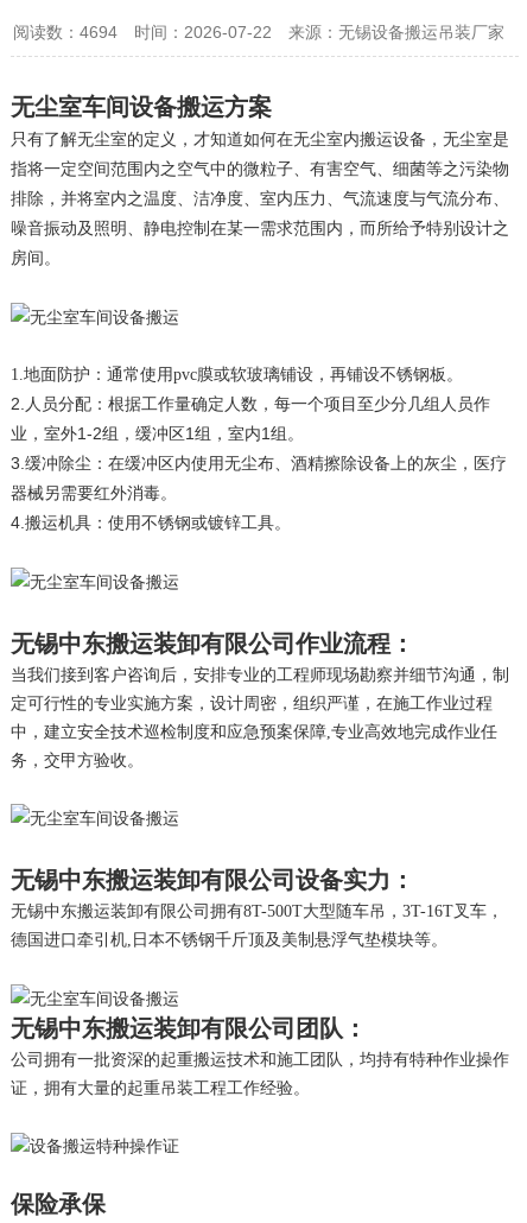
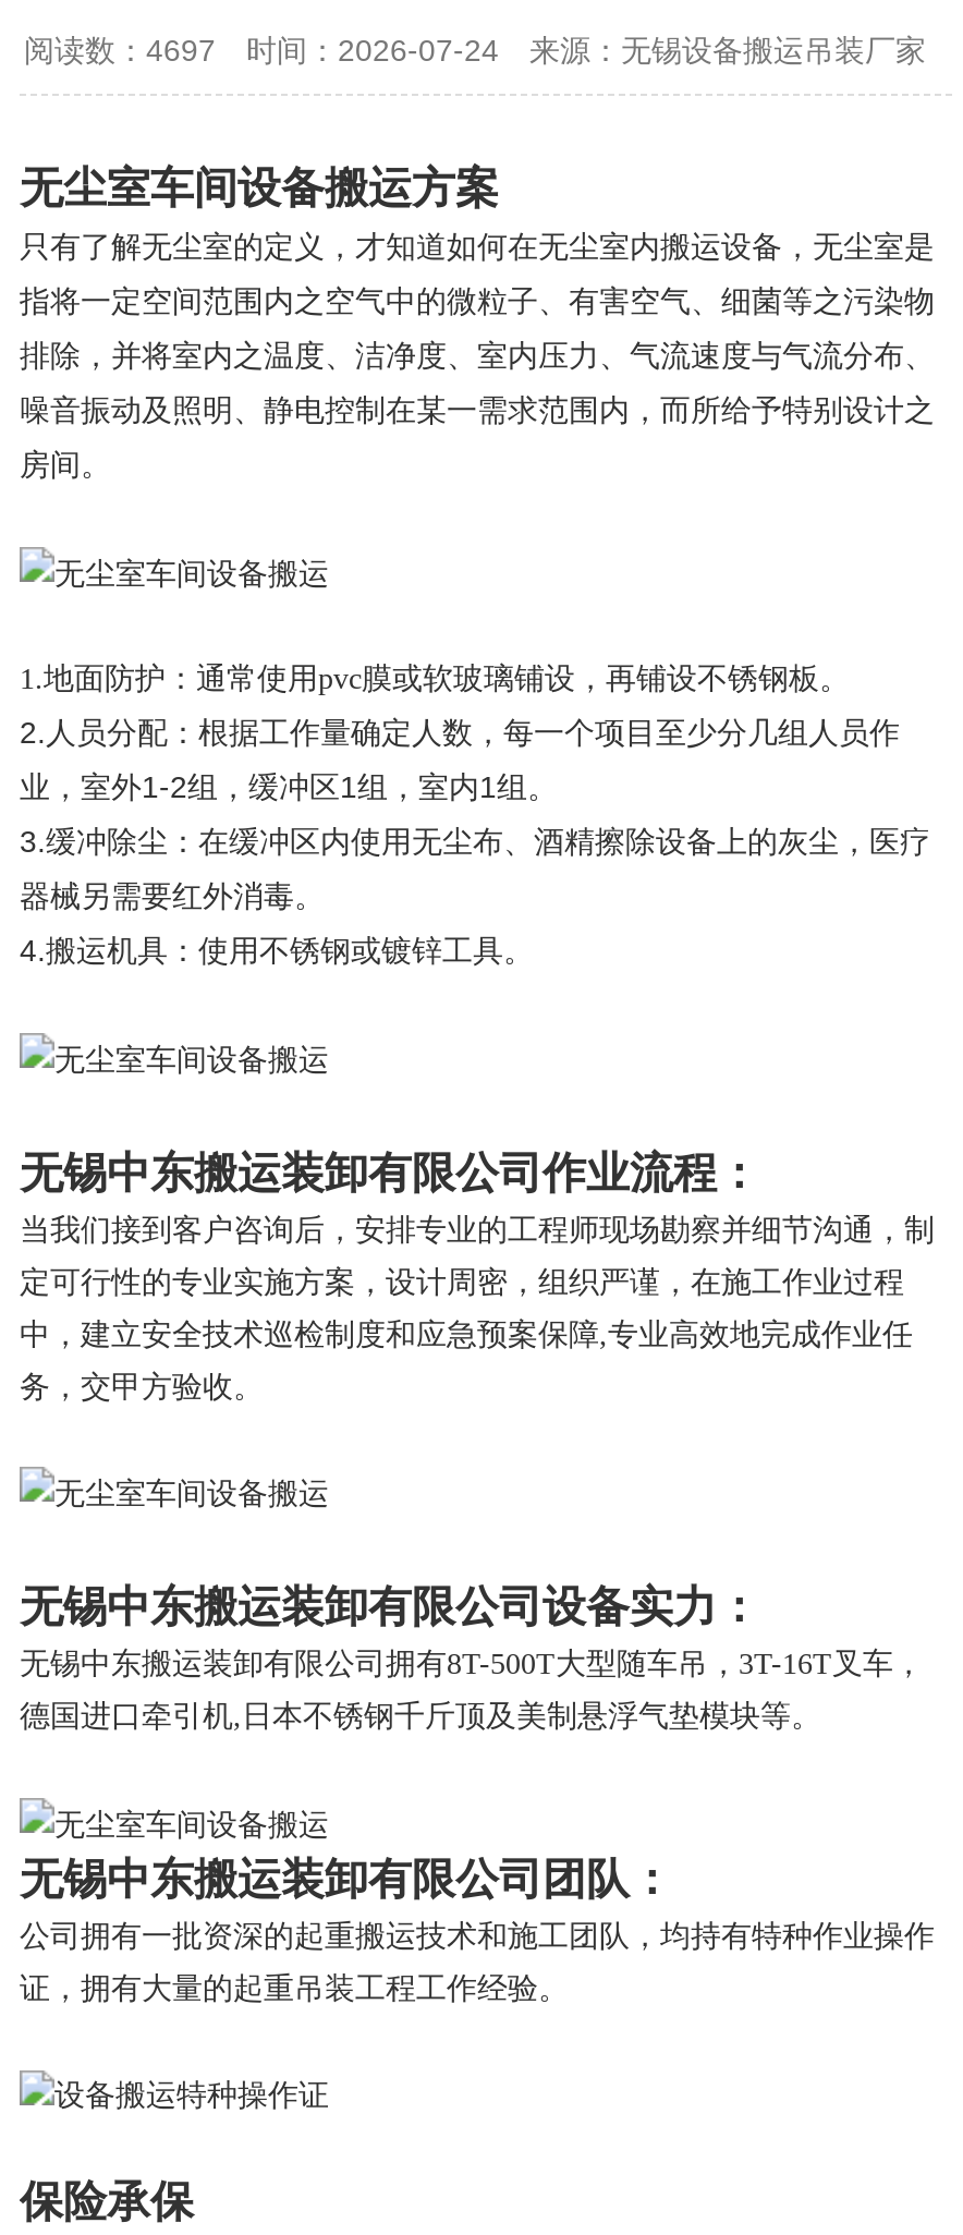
[13,23,118,42] 阅读数：4694 -> [24,33,216,68] 阅读数：4697
[134,23,272,42] 时间：2026-07-22 -> [246,33,499,68] 时间：2026-07-24

